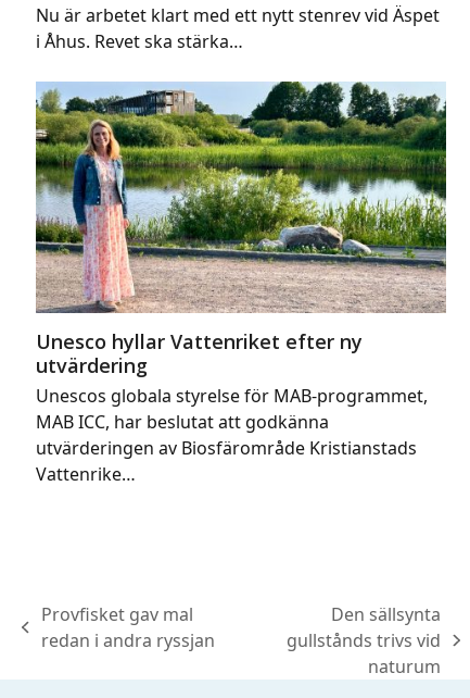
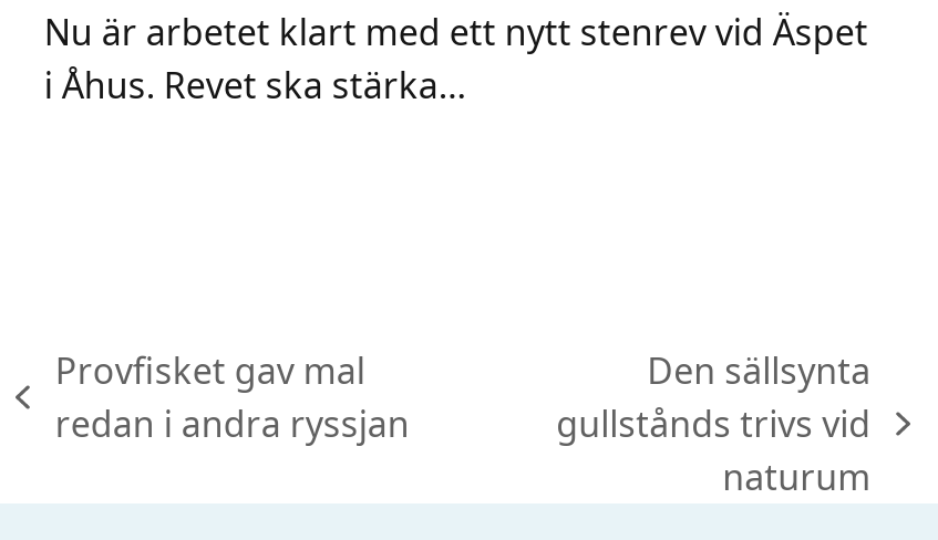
[35,80,447,486] [image] | Unesco hyllar Vattenriket efter ny | utvärdering | Unescos globala styrelse för MAB-programmet, | MAB ICC, har beslutat att godkänna | utvärderingen av Biosfärområde Kristianstads | Vattenrike… -> none

